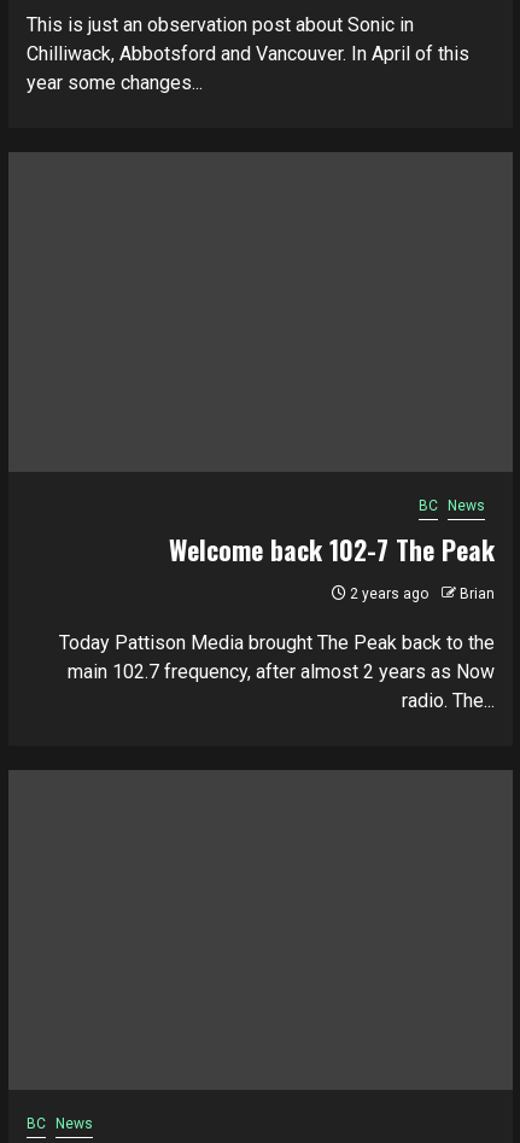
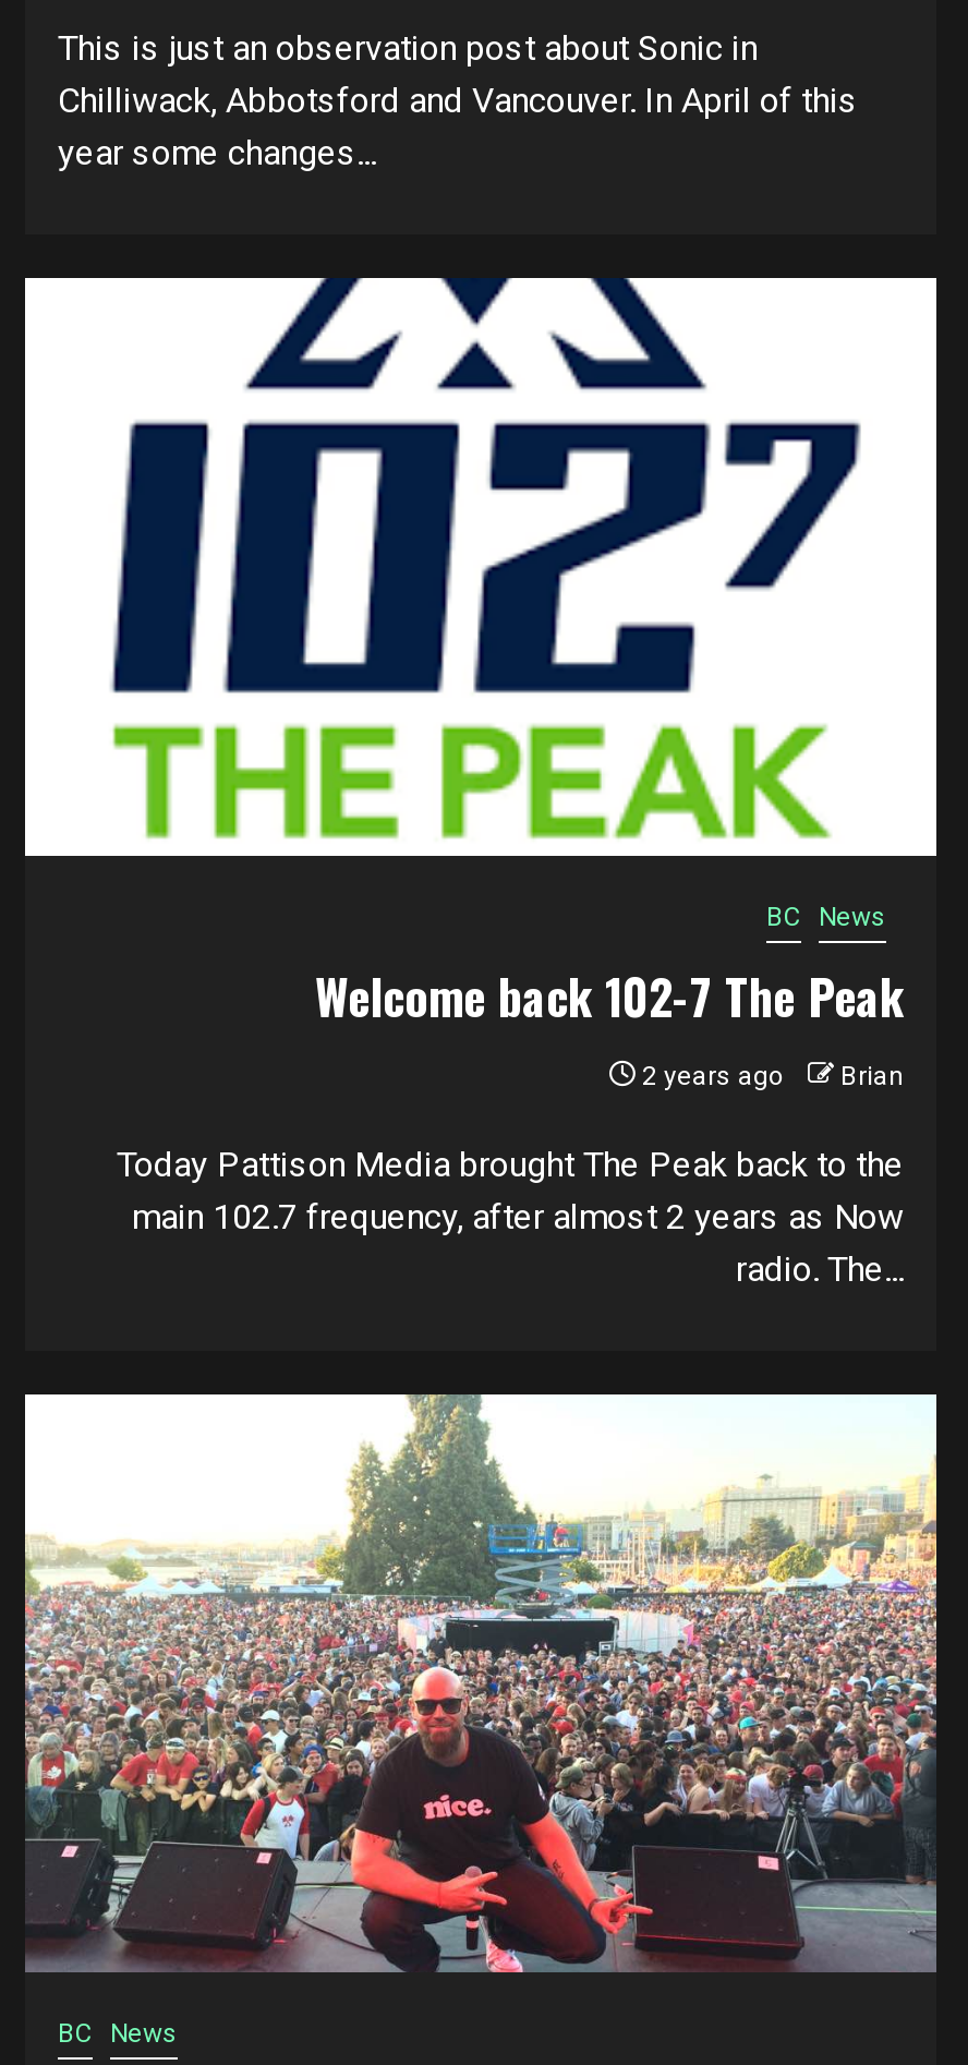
none -> [23,276,939,858] [image]
none -> [23,1392,939,1975] [image]

